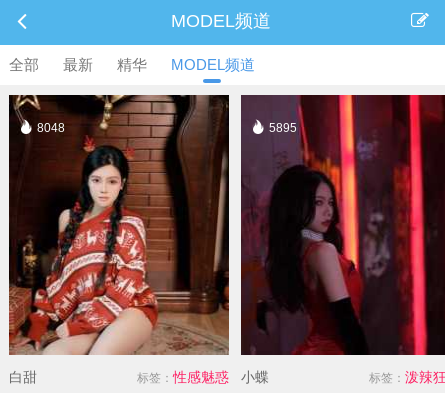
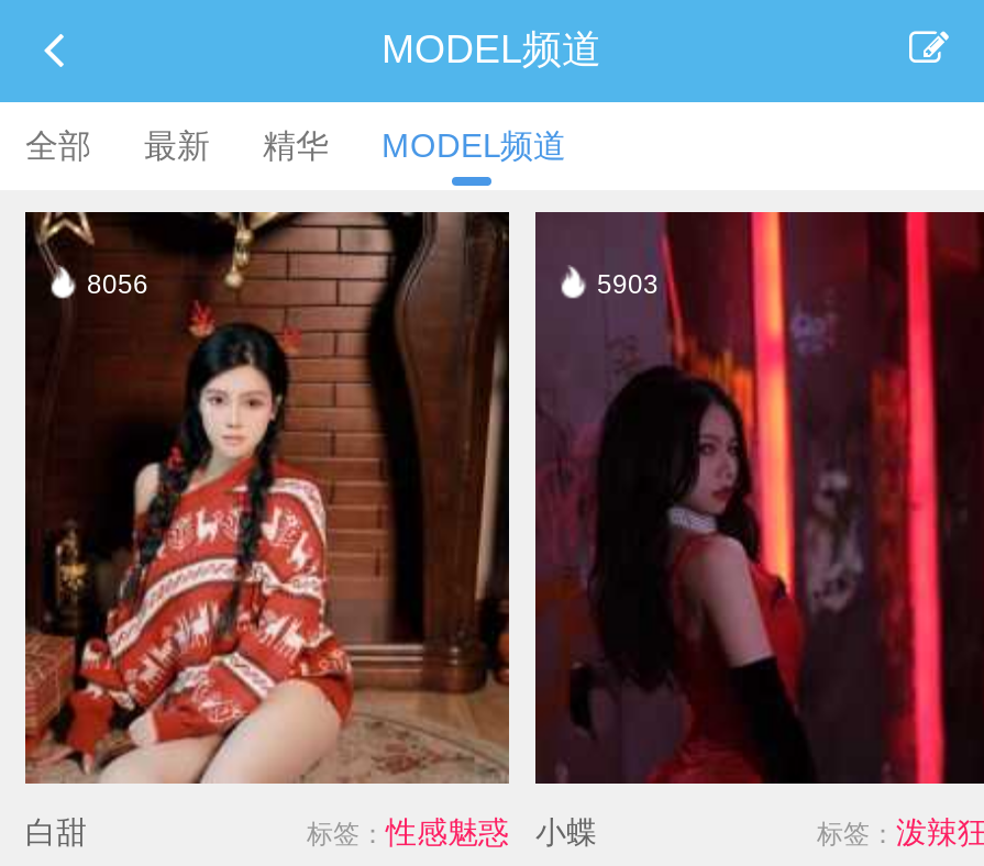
[37,121,65,135] 8048 -> [87,269,148,300] 8056
[269,121,297,135] 5895 -> [597,269,659,300] 5903

